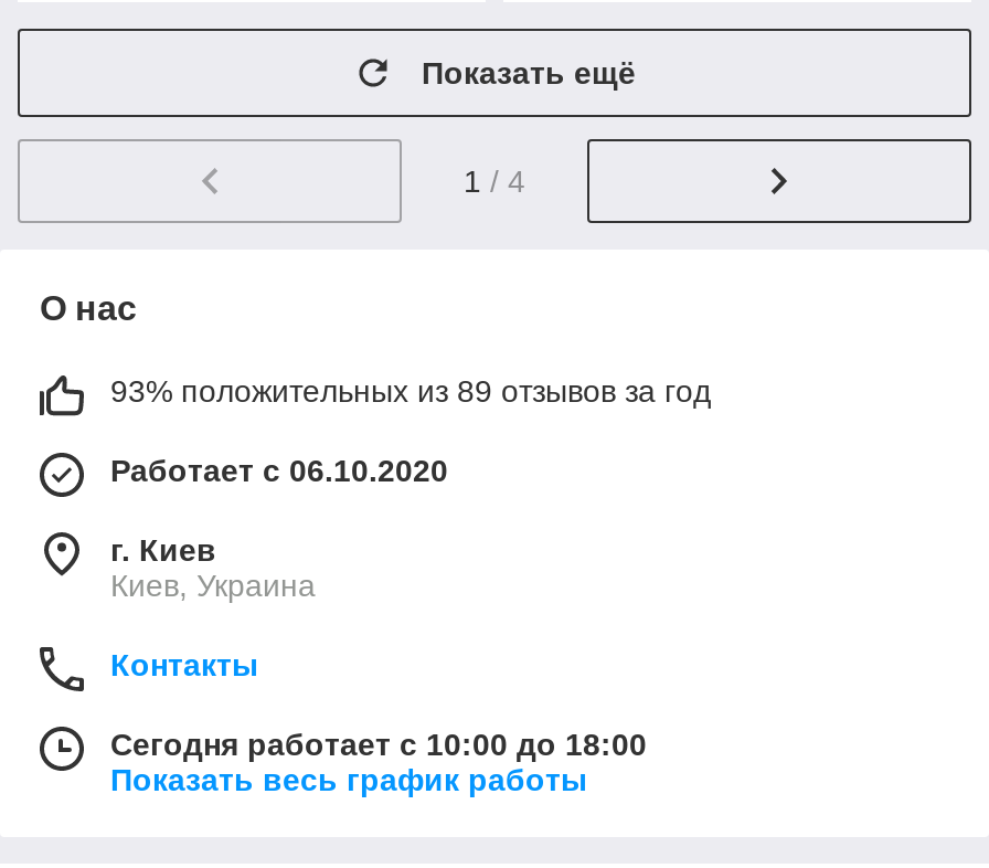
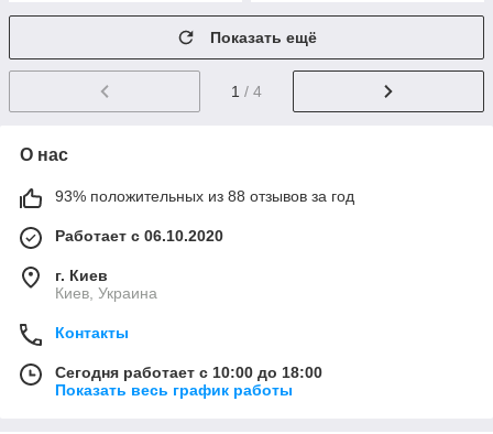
[110,373,711,409] 93% положительных из 89 отзывов за год -> [55,187,354,205] 93% положительных из 88 отзывов за год

